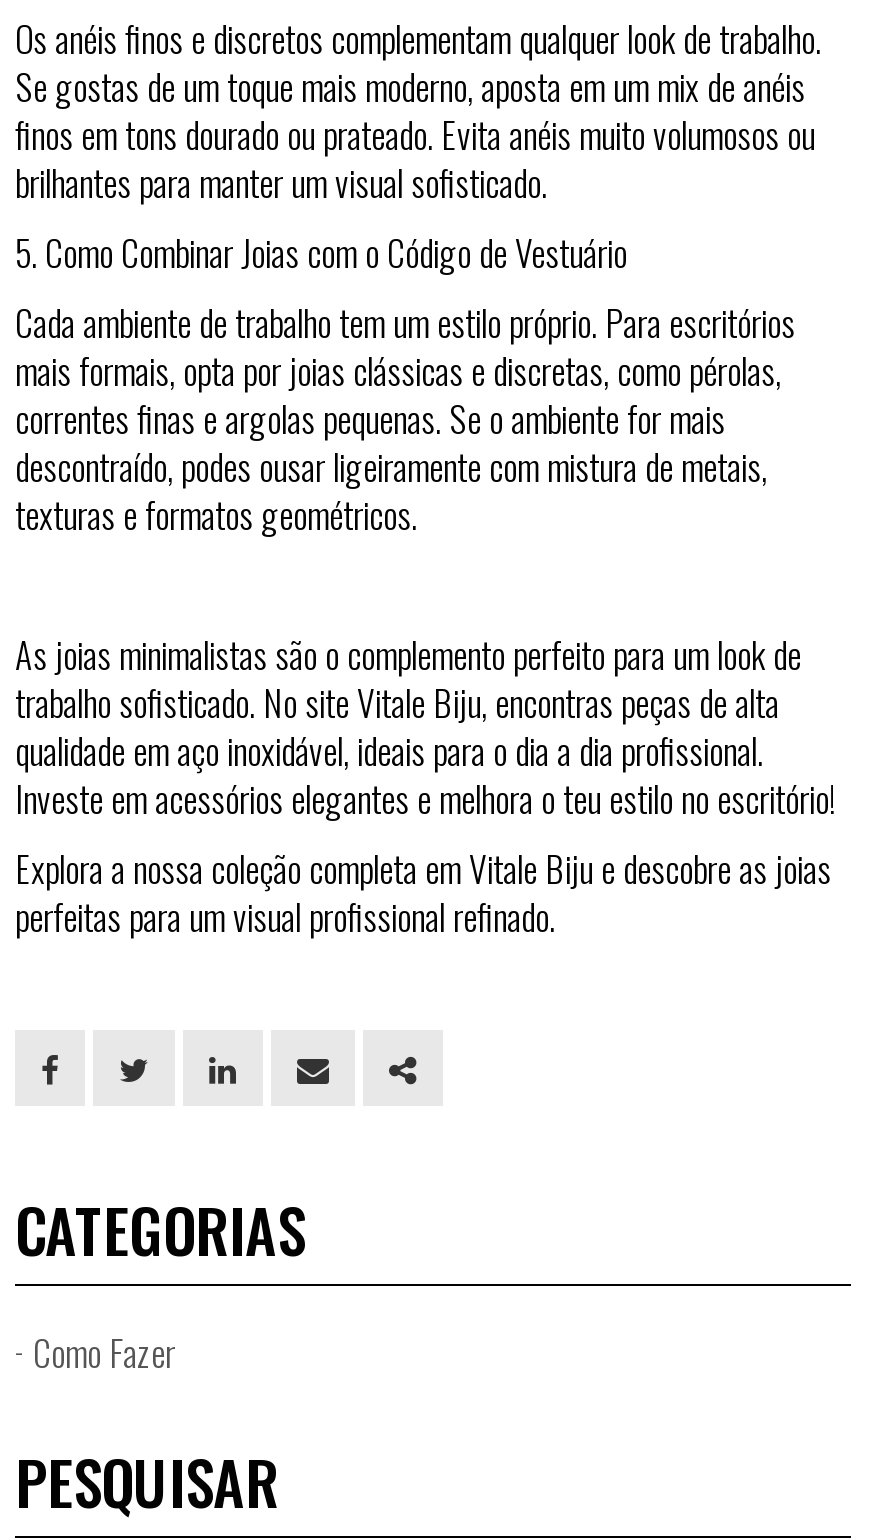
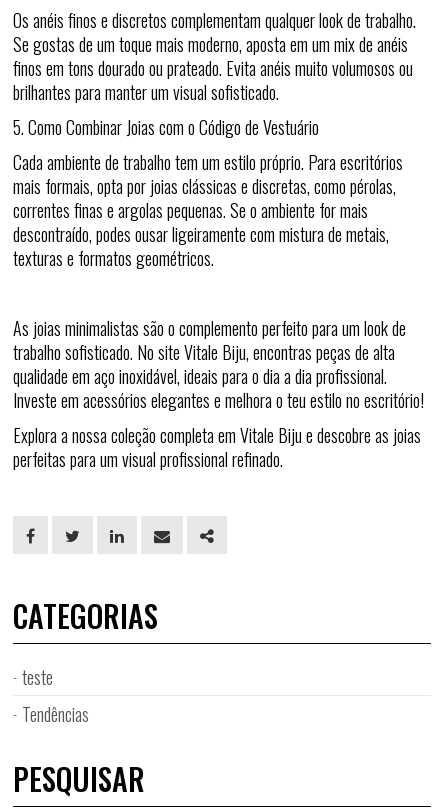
[33,1326,175,1378] Como Fazer -> [22,664,89,727] teste | Tendências

